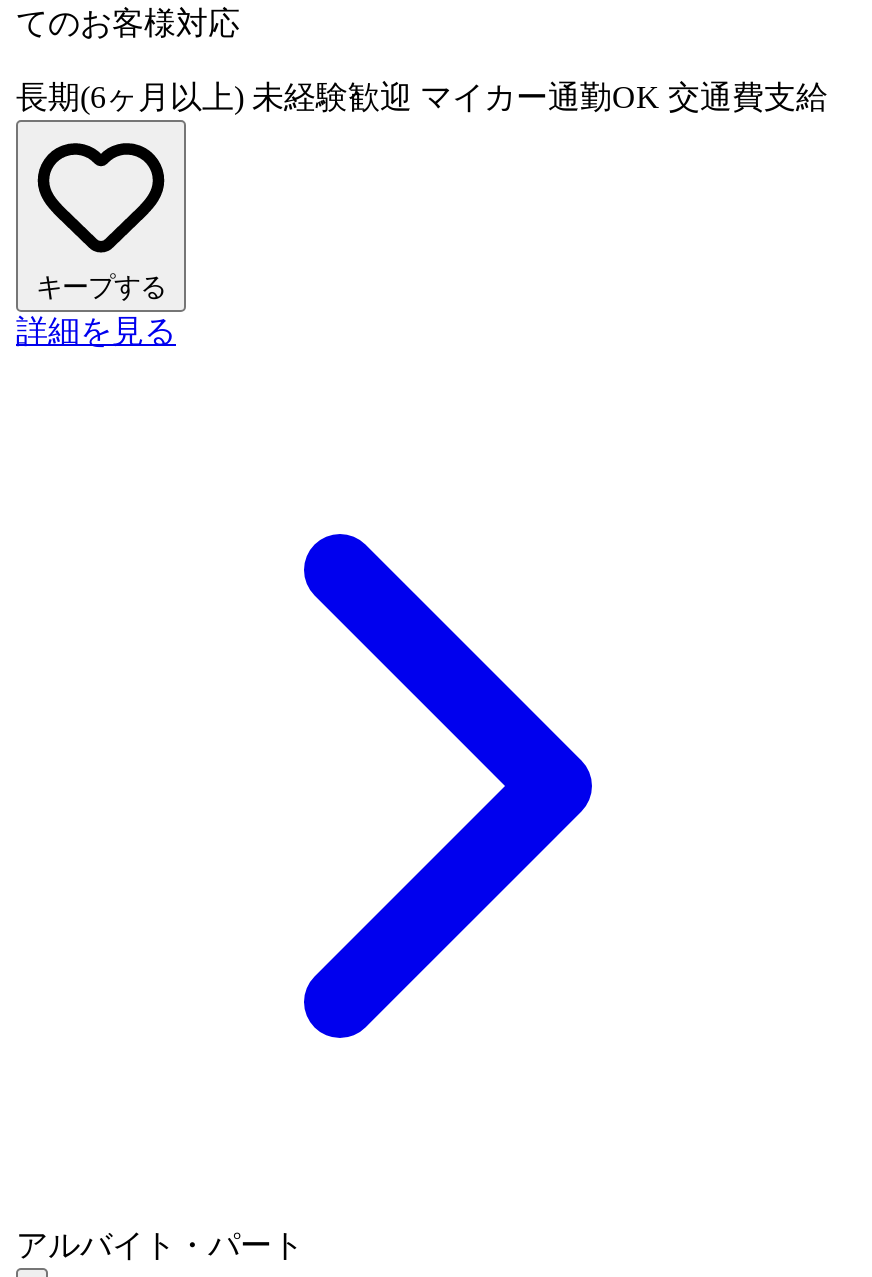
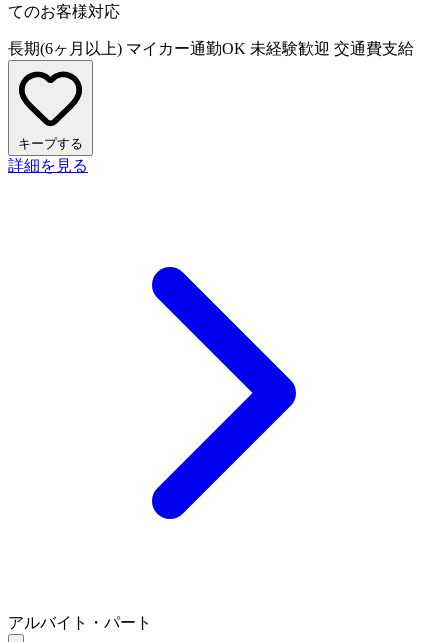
[16,80,828,114] 長期(6ヶ月以上) 未経験歓迎 マイカー通勤OK 交通費支給 -> [8,40,414,57] 長期(6ヶ月以上) マイカー通勤OK 未経験歓迎 交通費支給

